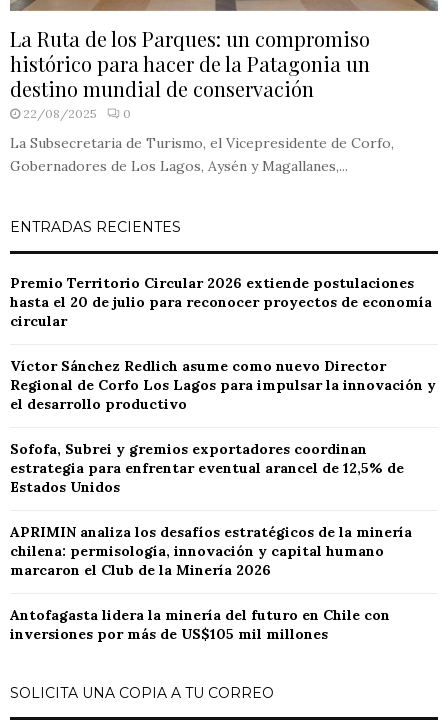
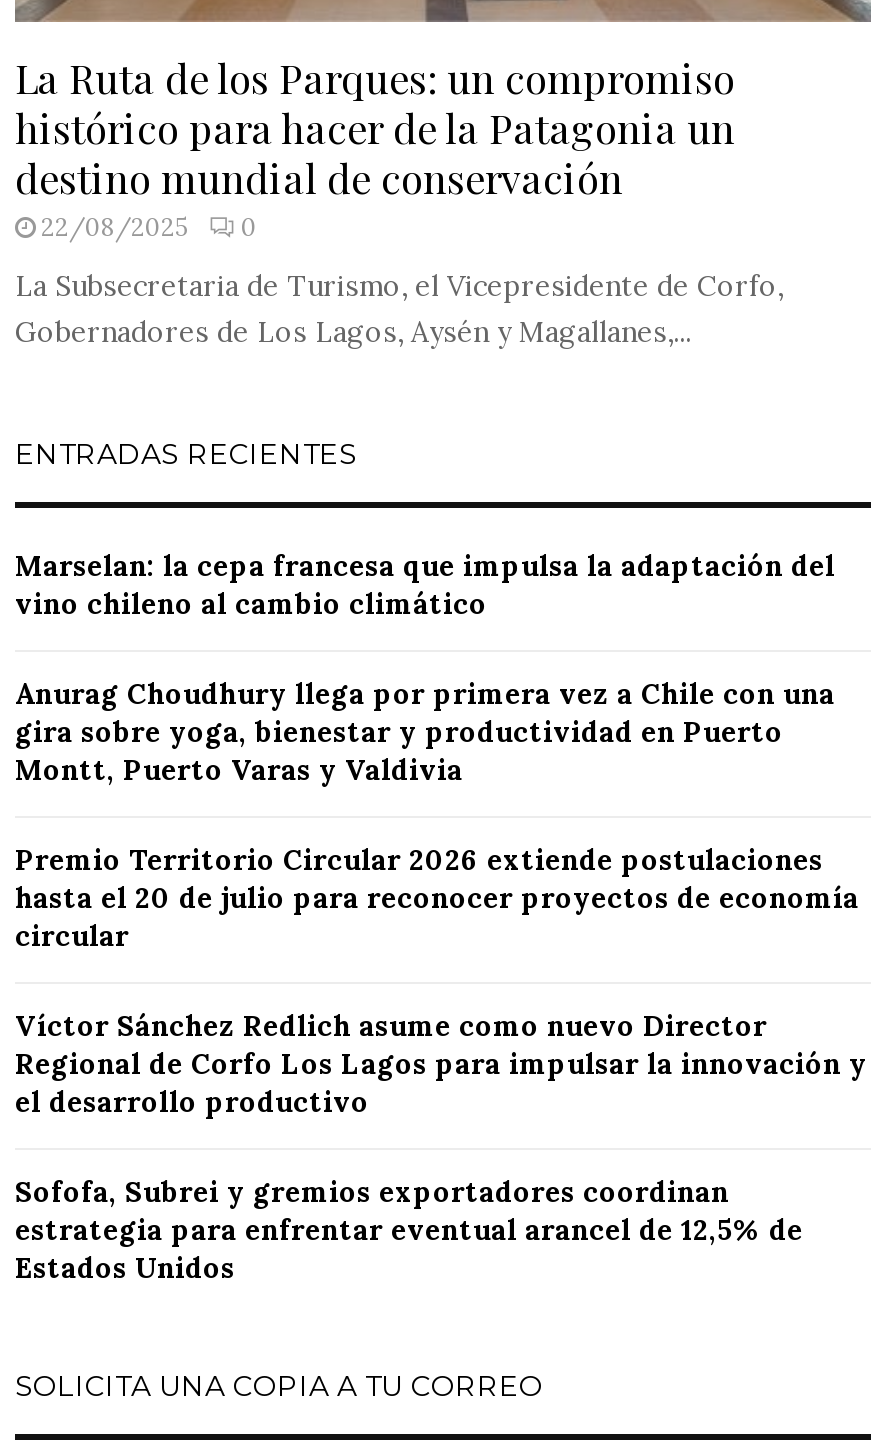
none -> [15,549,835,789] Marselan: la cepa francesa que impulsa la adaptación del | vino chileno al cambio climático | Anurag Choudhury llega por primera vez a Chile con una | gira sobre yoga, bienestar y productividad en Puerto | Montt, Puerto Varas y Valdivia
moved [10,274,436,496] -> [15,843,867,1287]: Premio Territorio Circular 2026 extiende postulaciones | hasta el 20 de julio para reconocer proyectos de economía | circular | ... | estrategia para enfrentar eventual arancel de 12,5% de | Estados Unidos
[10,523,412,643] APRIMIN analiza los desafíos estratégicos de la minería | chilena: permisología, innovación y capital humano | marcaron el Club de la Minería 2026 | Antofagasta lidera la minería del futuro en Chile con | inversiones por más de US$105 mil millones -> none

